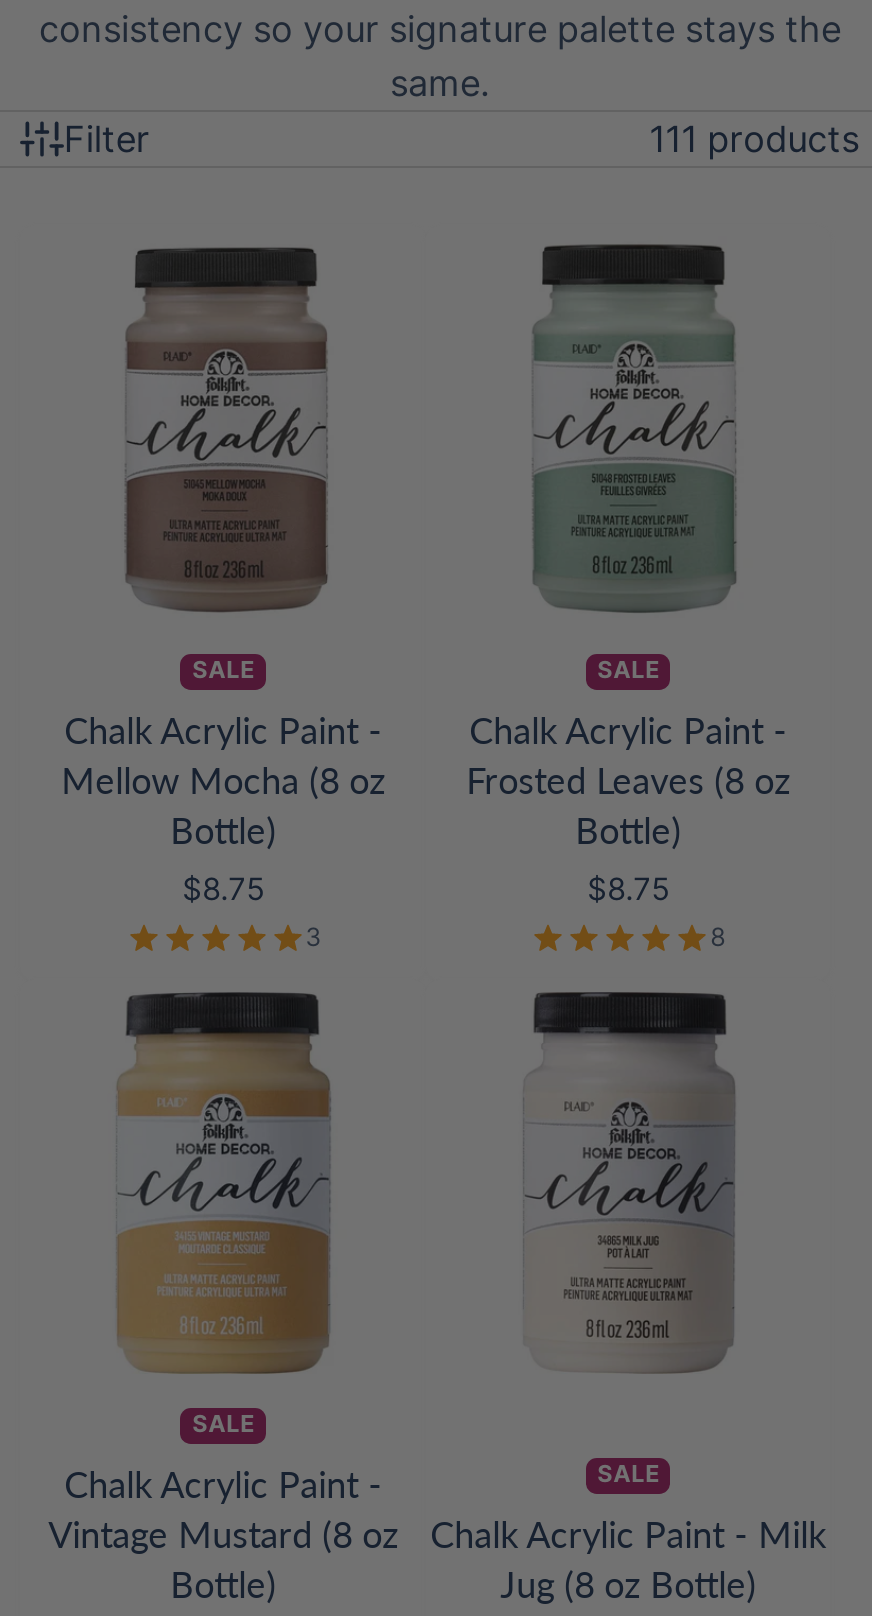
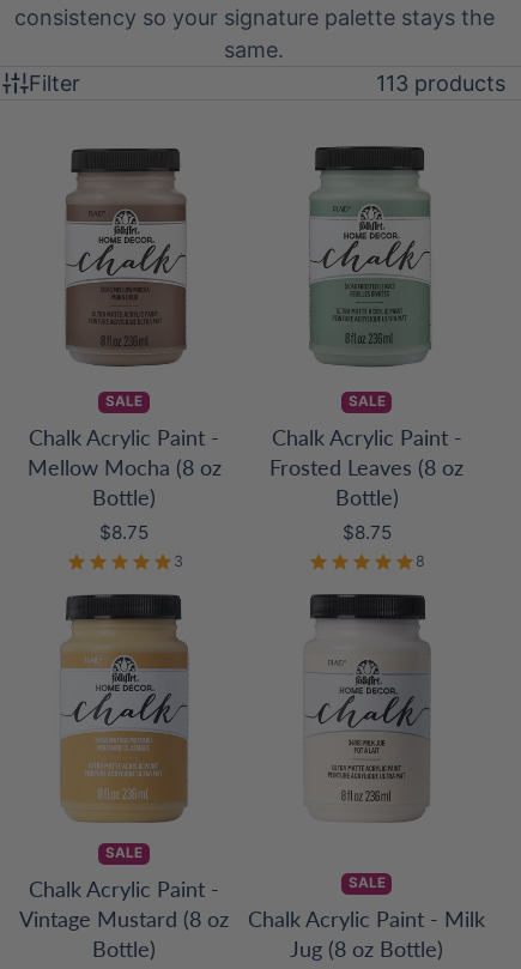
[649,118,859,160] 111 products -> [376,71,505,96] 113 products

